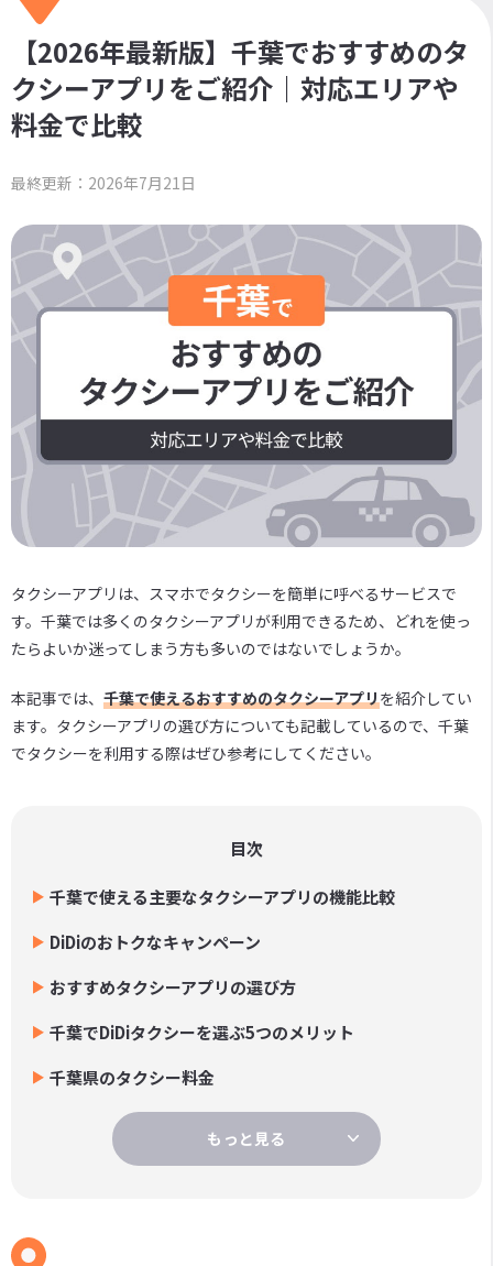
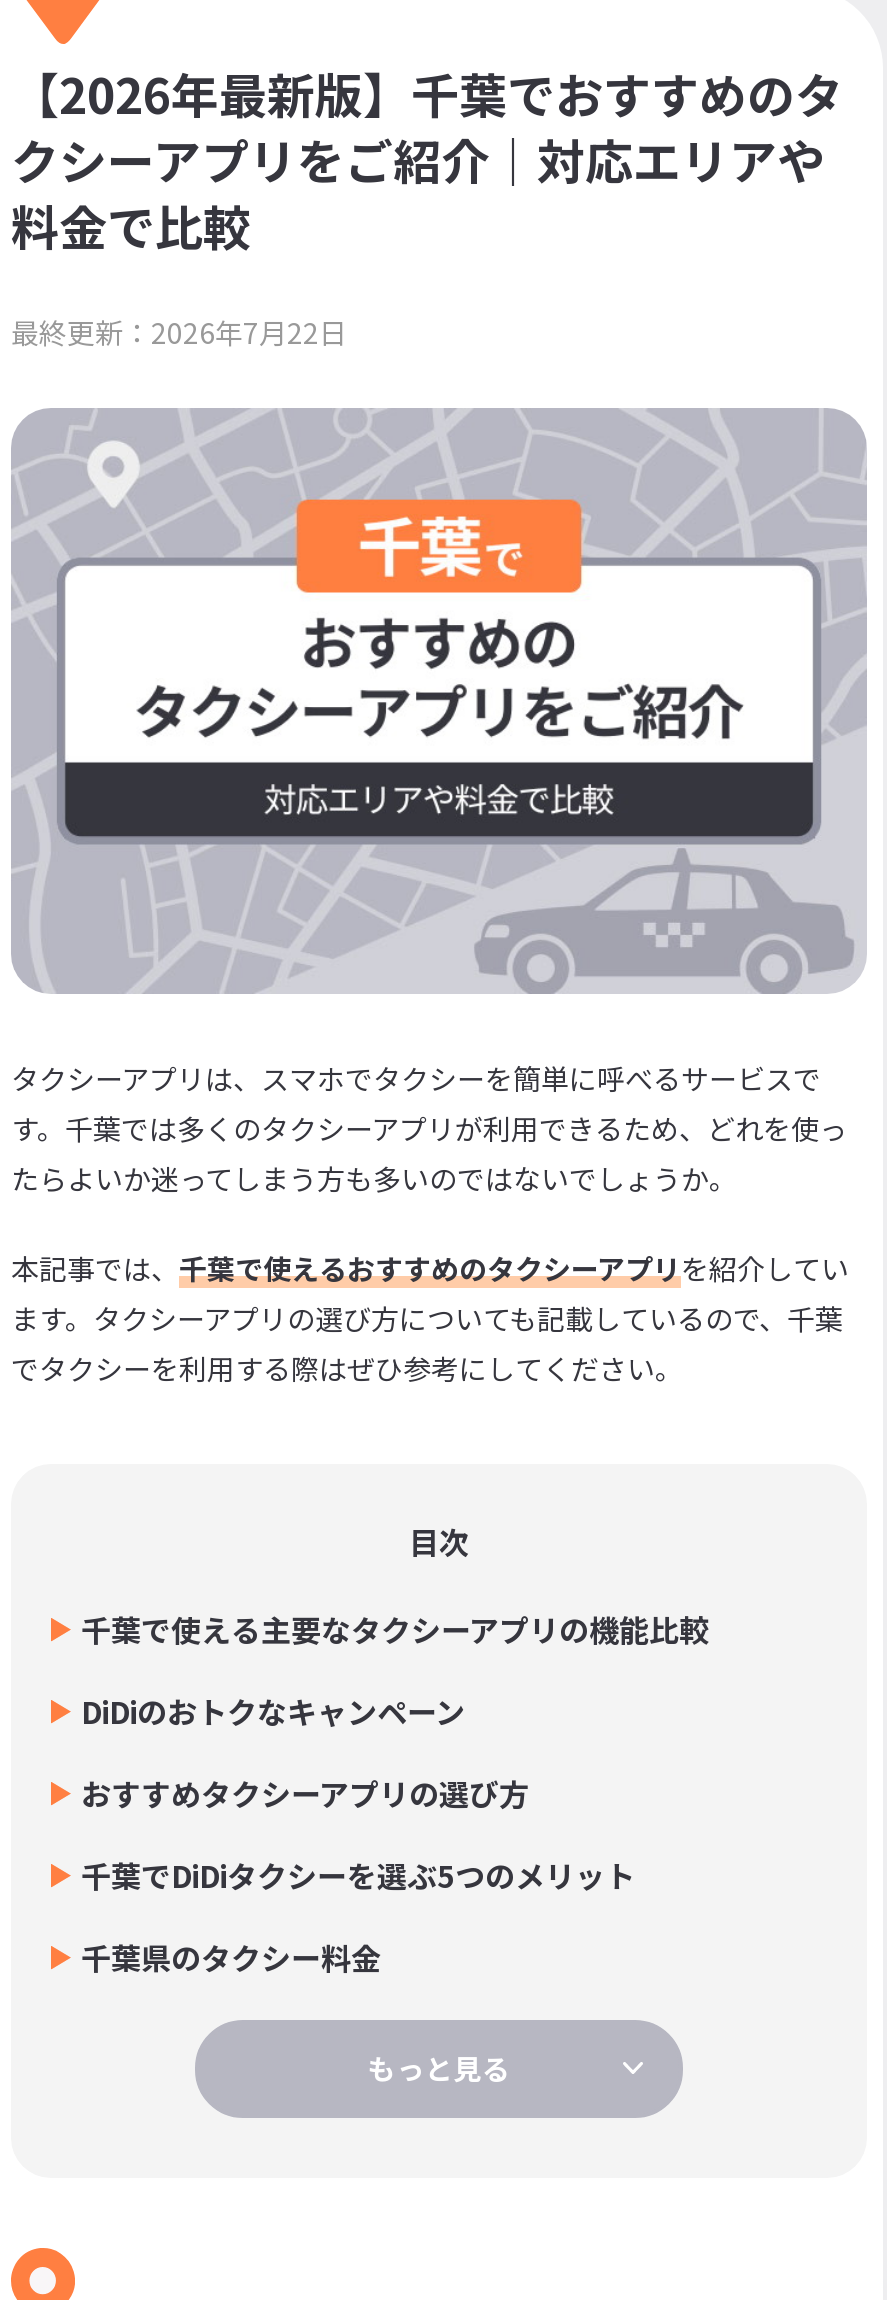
[11,172,196,194] 最終更新：2026年7月21日 -> [11,312,347,352] 最終更新：2026年7月22日

